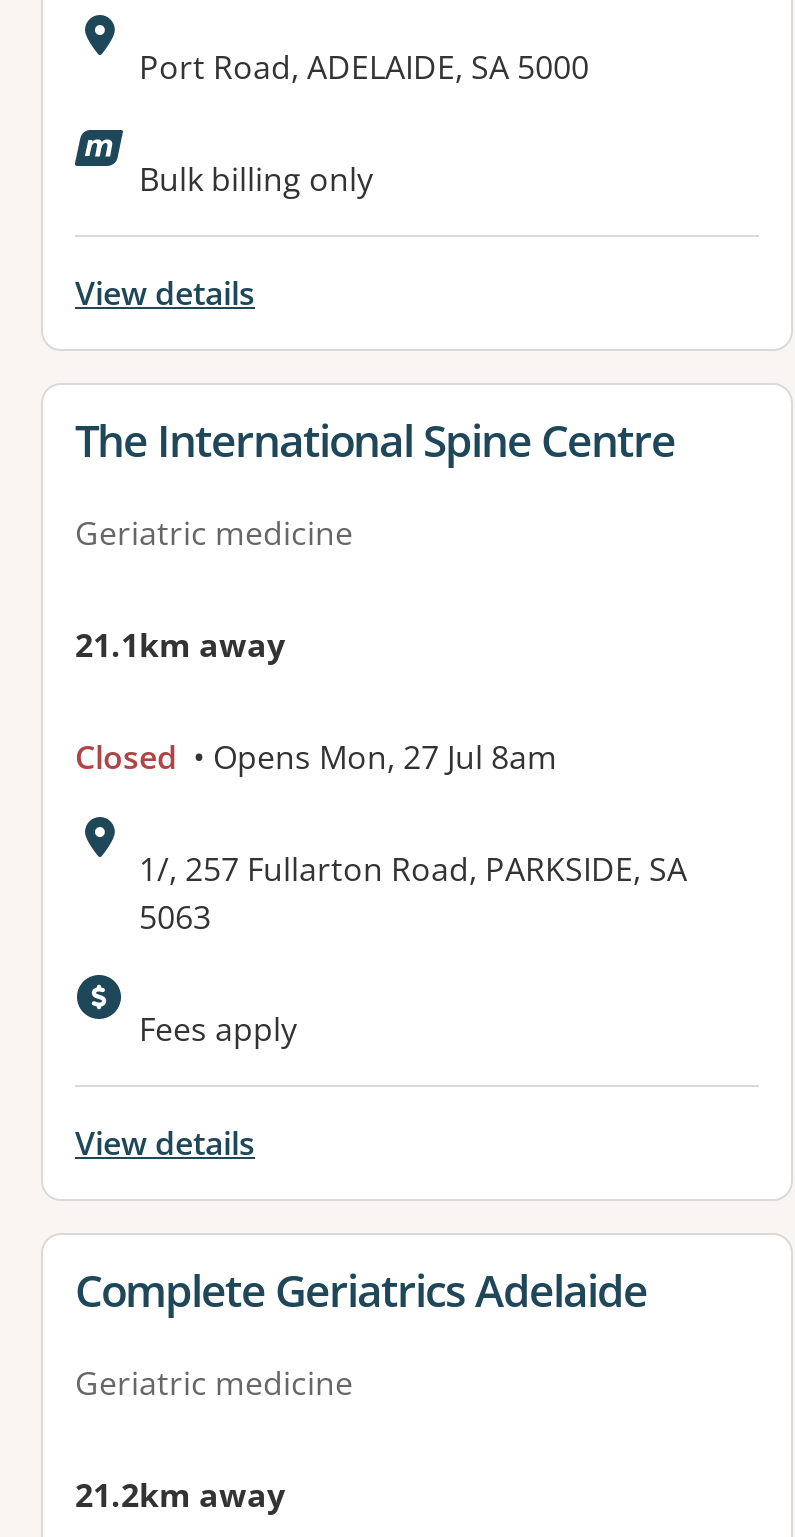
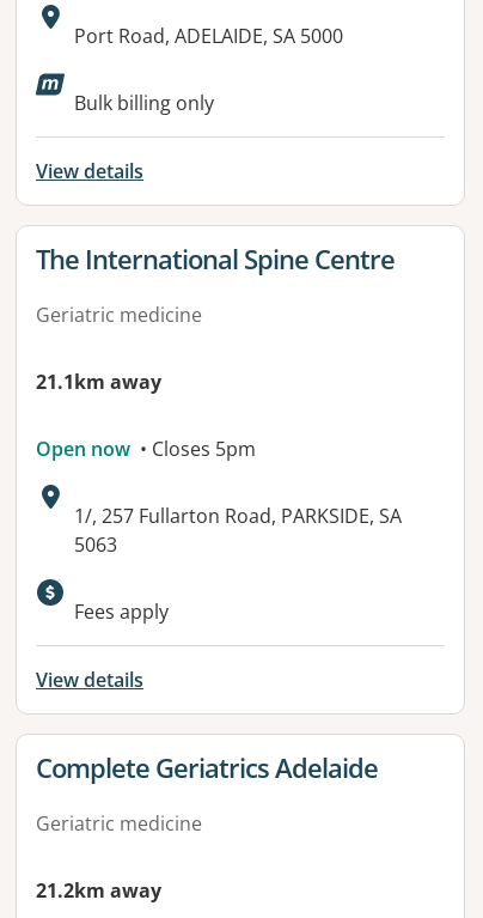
[75,736,557,780] Closed • Opens Mon, 27 Jul 8am -> [36,436,256,462] Open now • Closes 5pm

